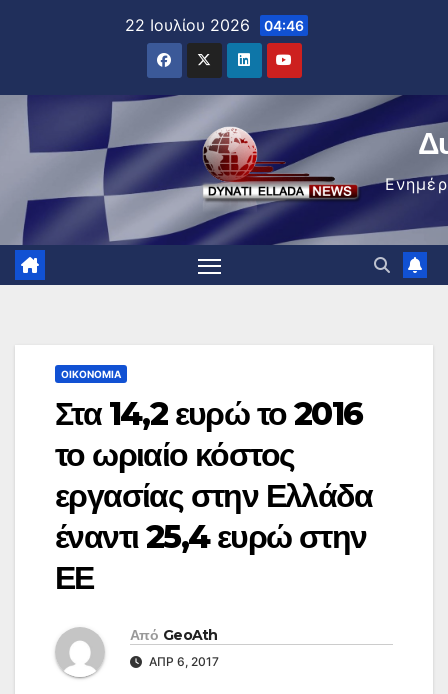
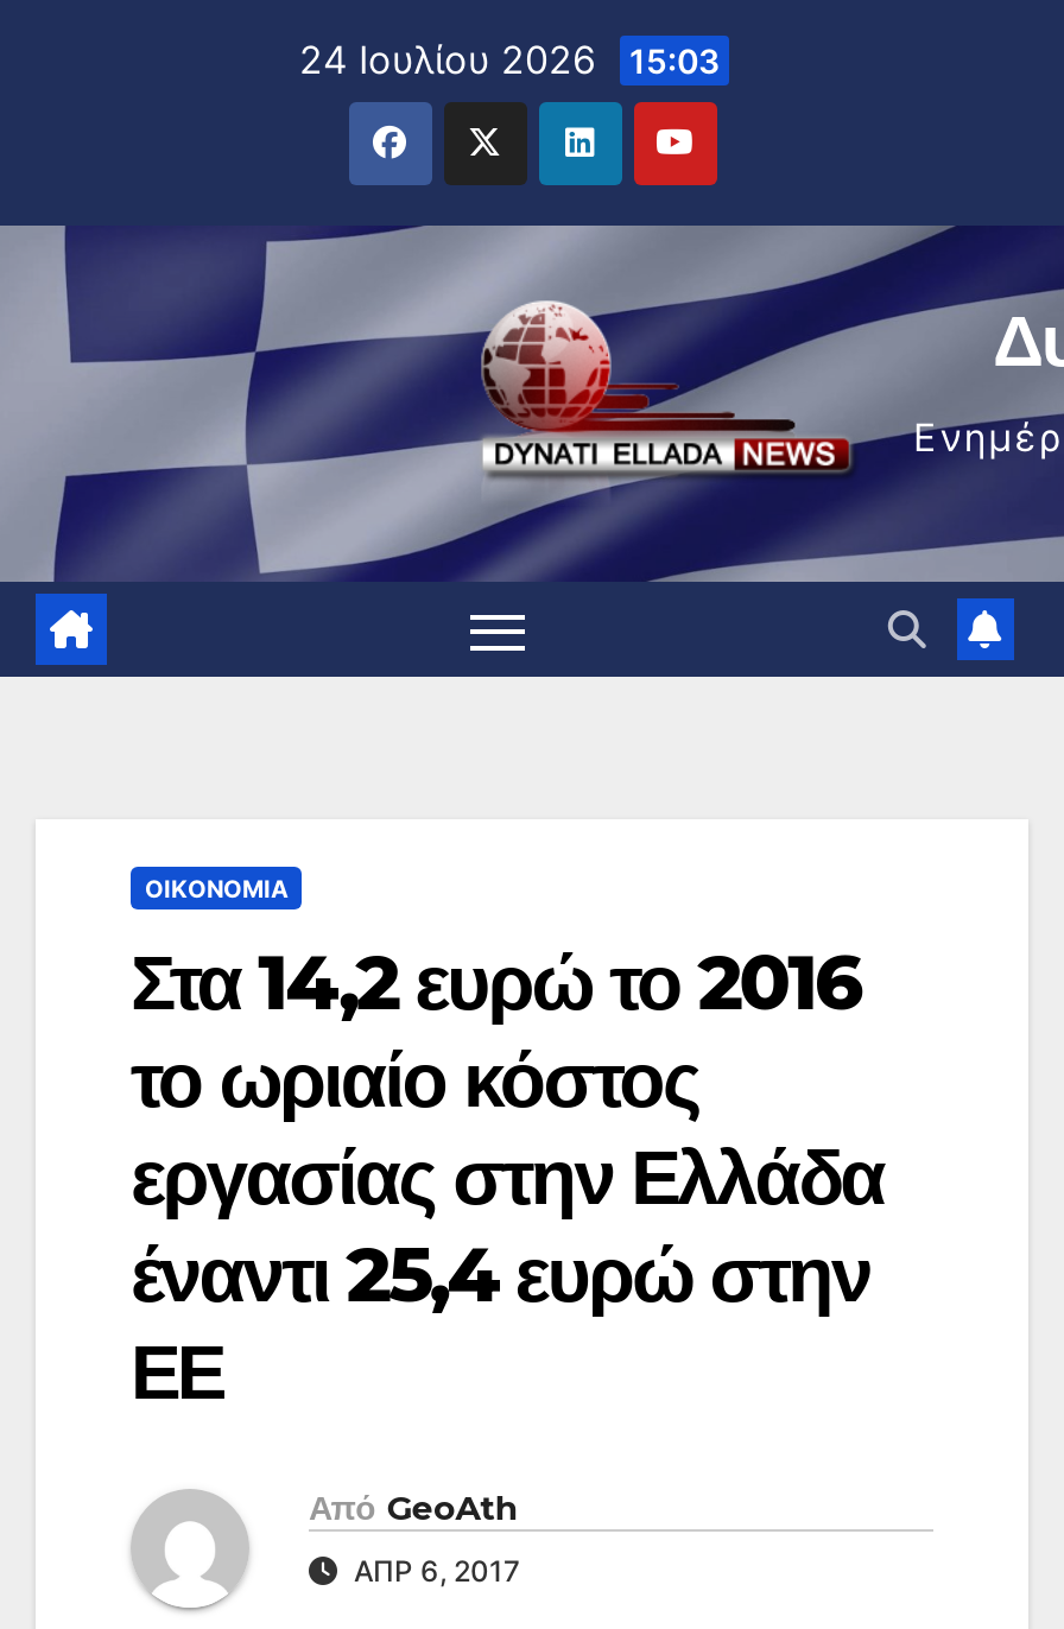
[125,15,304,35] 22 Ιουλίου 2026 04:46 -> [299,36,720,83] 24 Ιουλίου 2026 15:03

